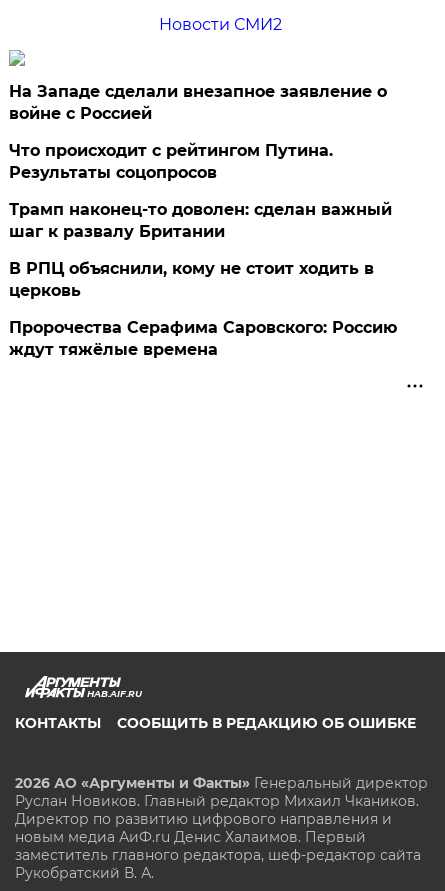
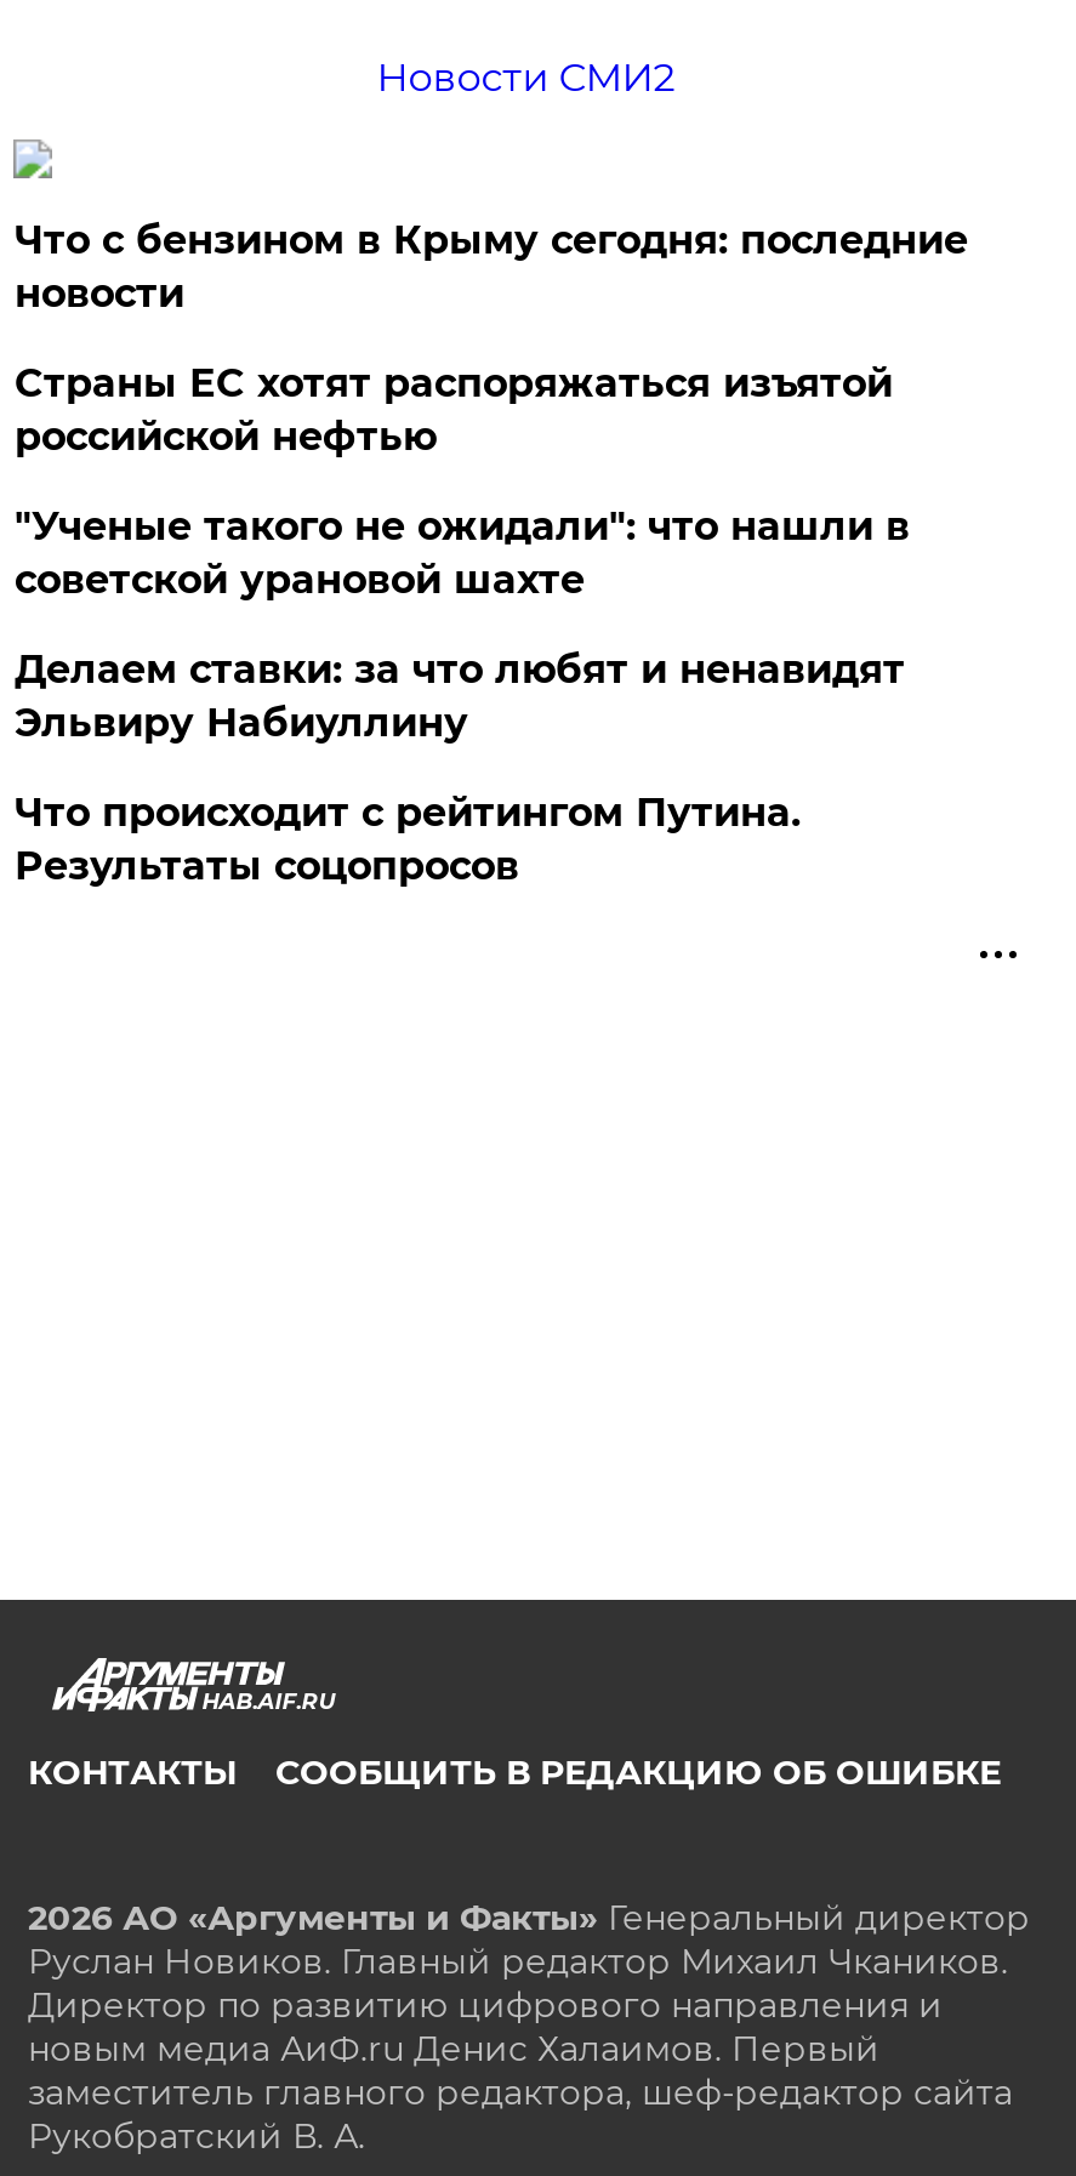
[9,82,387,123] На Западе сделали внезапное заявление о | войне с Россией -> [14,217,968,746] Что с бензином в Крыму сегодня: последние | новости | Страны ЕС хотят распоряжаться изъятой | российской нефтью | "Ученые такого не ожидали": что нашли в | советской урановой шахте | Делаем ставки: за что любят и ненавидят | Эльвиру Набиуллину
moved [9,141,333,182] -> [14,789,800,889]: Что происходит с рейтингом Путина. | Результаты соцопросов
[9,200,397,359] Трамп наконец-то доволен: сделан важный | шаг к развалу Британии | В РПЦ объяснили, кому не стоит ходить в | церковь | Пророчества Серафима Саровского: Россию | ждут тяжёлые времена -> none

